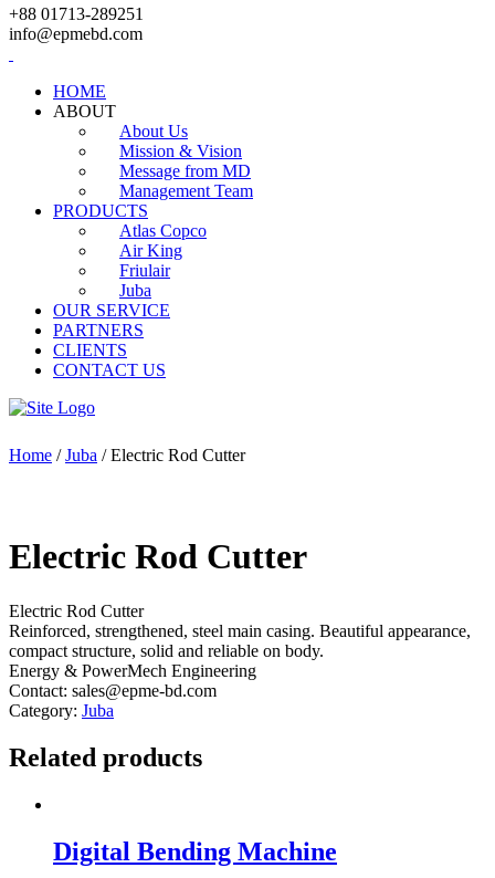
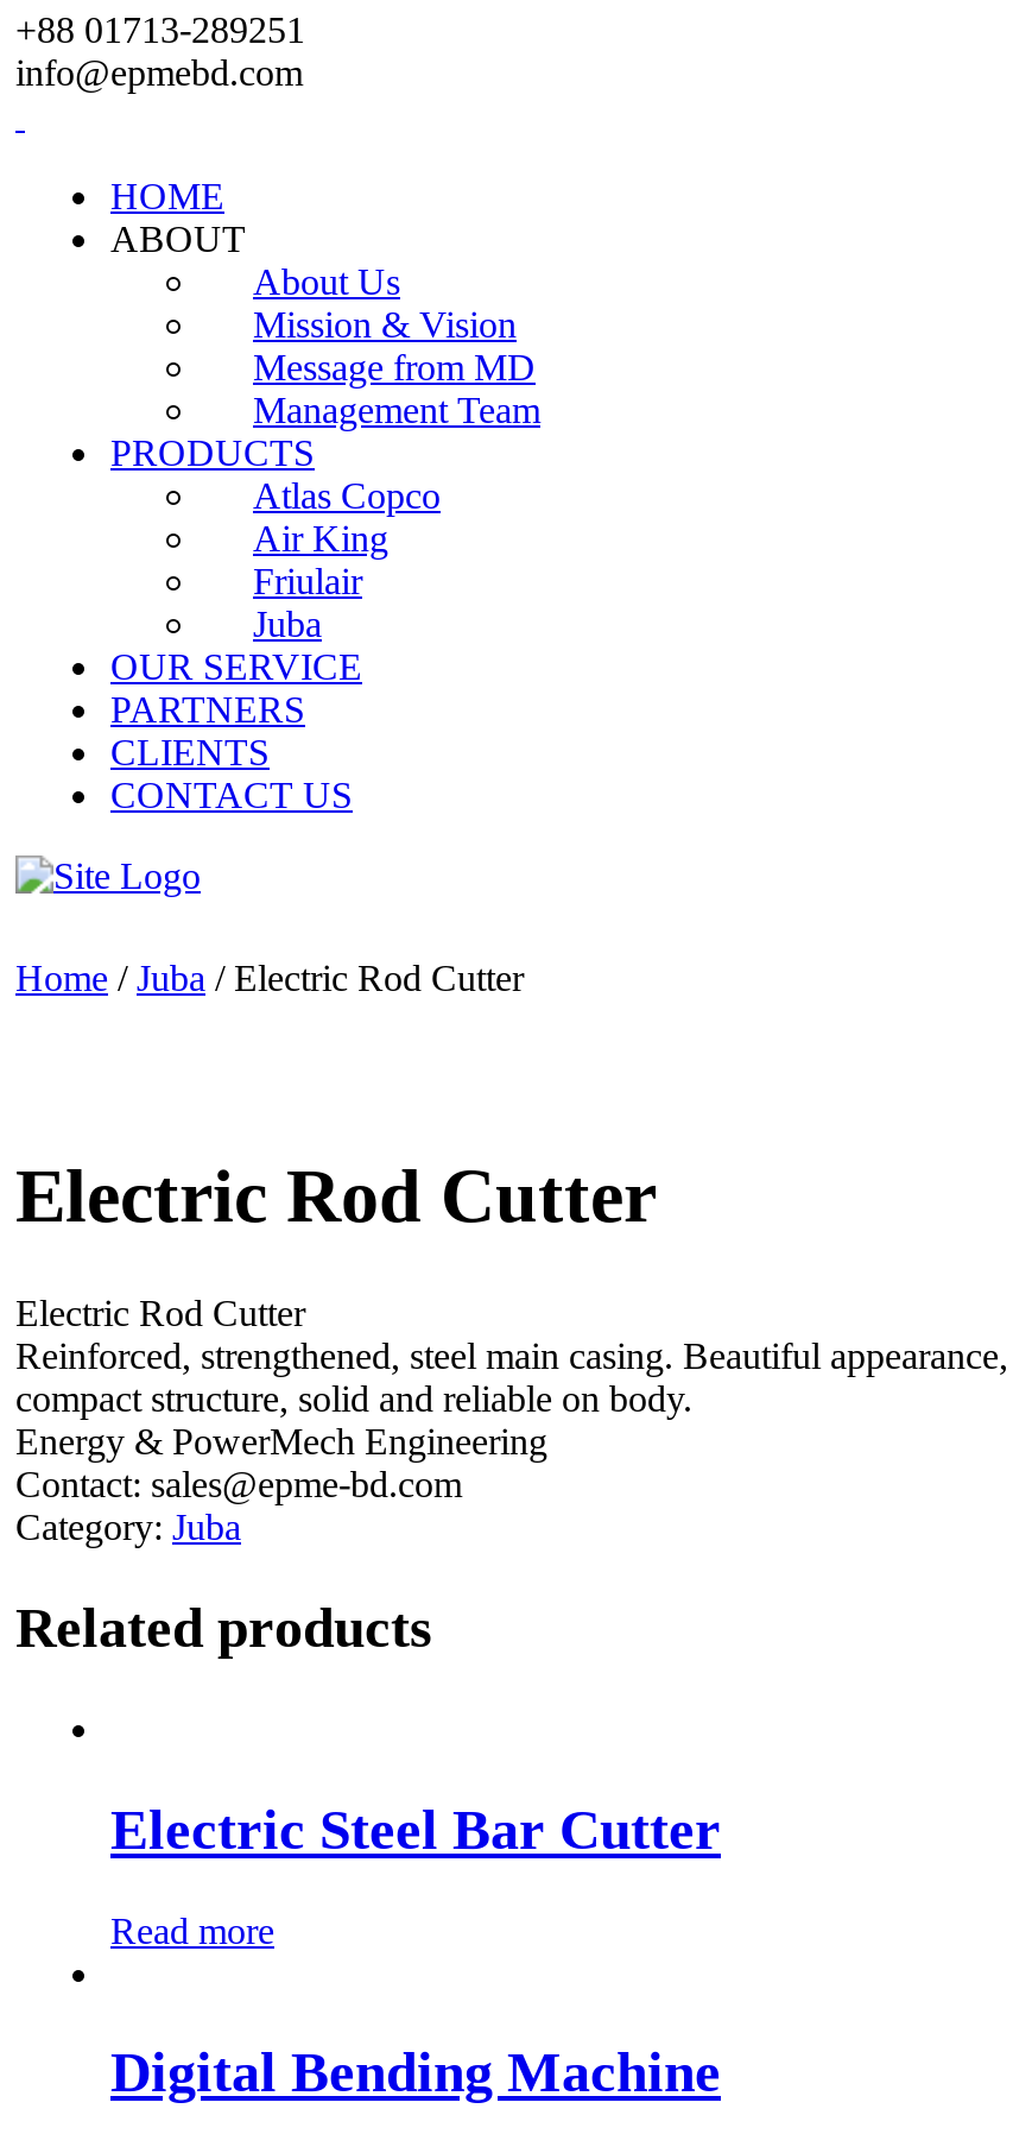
none -> [110,1798,721,1950] Electric Steel Bar Cutter | Read more

